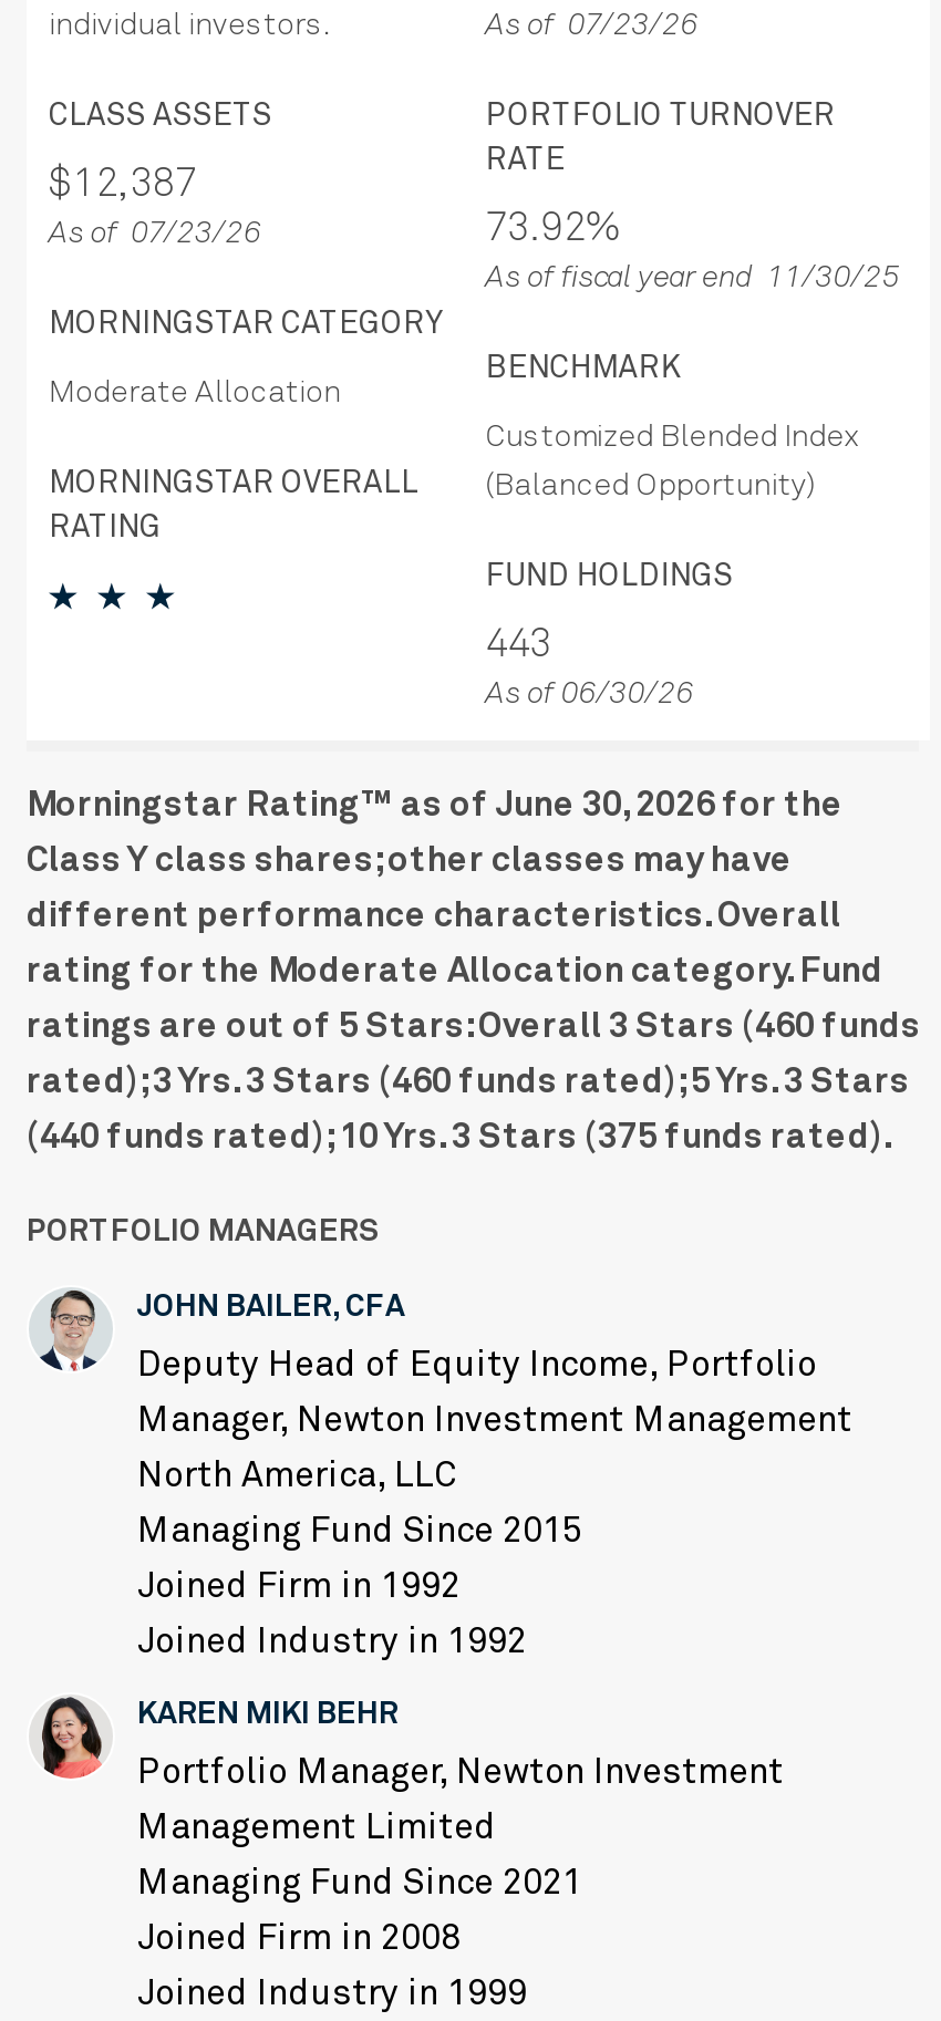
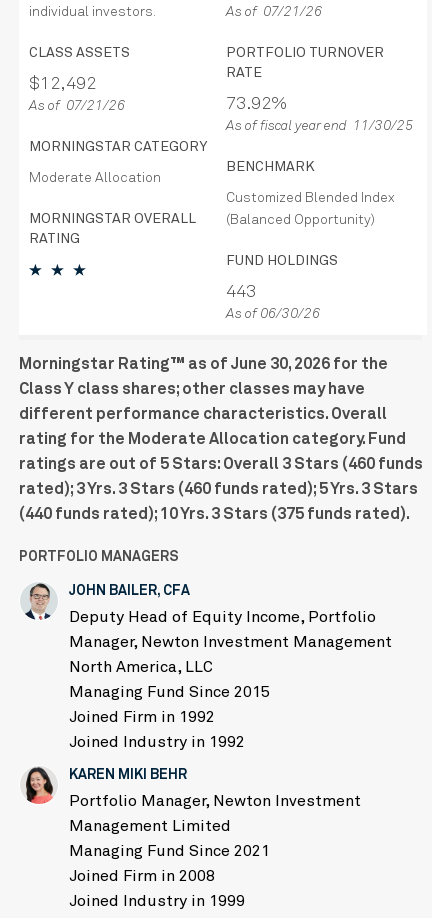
[486,10,698,41] As of 07/23/26 -> [226,5,322,19] As of 07/21/26
[49,165,206,205] $12,387 -> [29,75,100,93] $12,492
[49,218,261,249] As of 07/23/26 -> [29,99,125,113] As of 07/21/26

